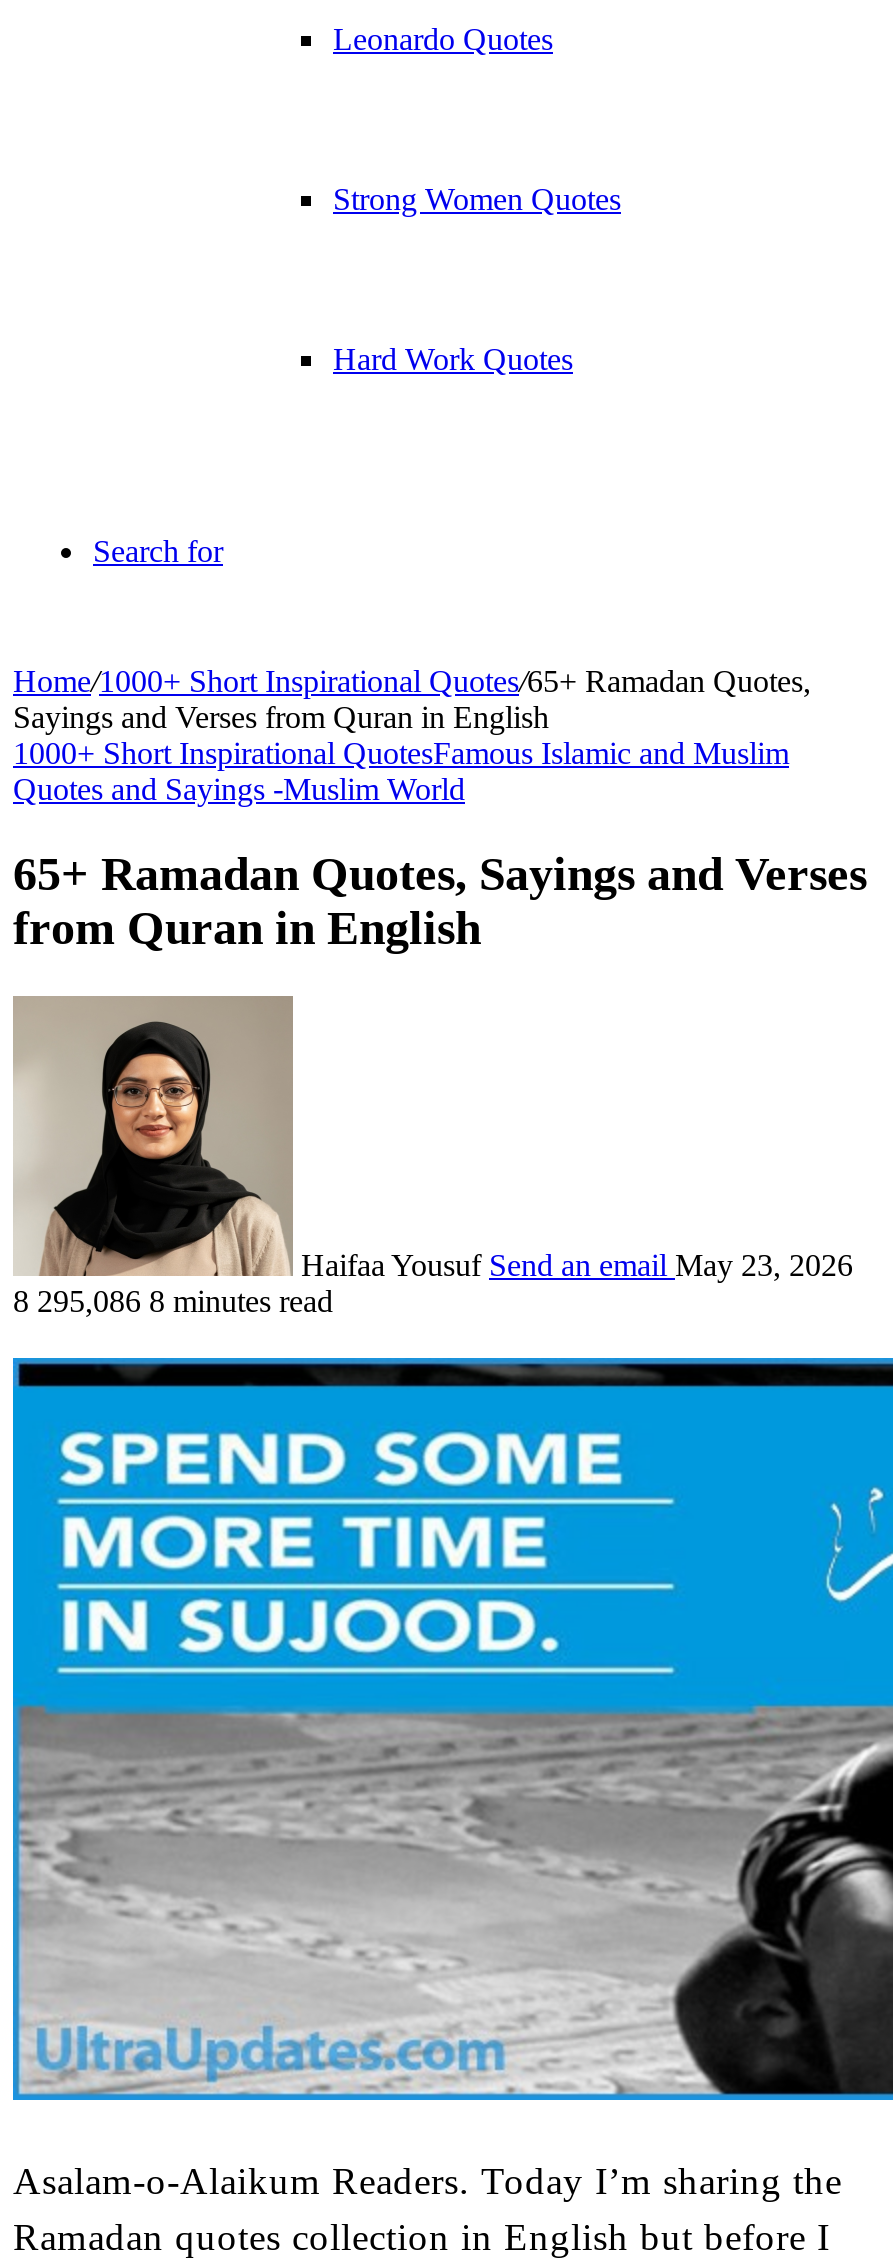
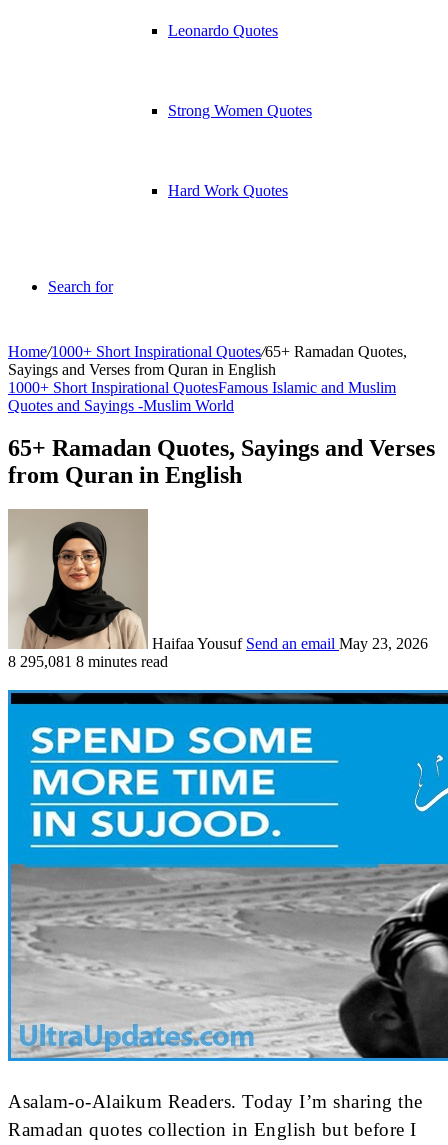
[13,1284,333,1318] 8 295,086 8 minutes read -> [8,653,168,670] 8 295,081 8 minutes read

